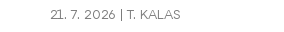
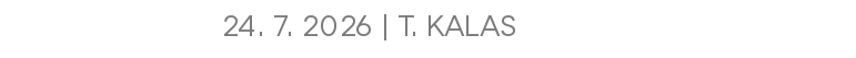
[50,7,181,22] 21. 7. 2026 T. KALAS -> [222,10,517,43] 24. 7. 2026 T. KALAS

